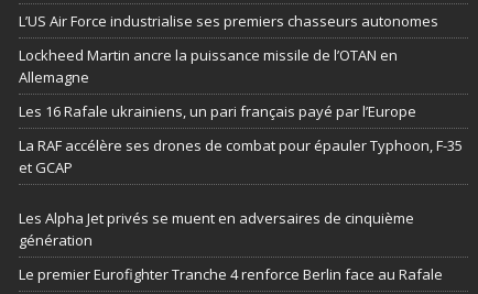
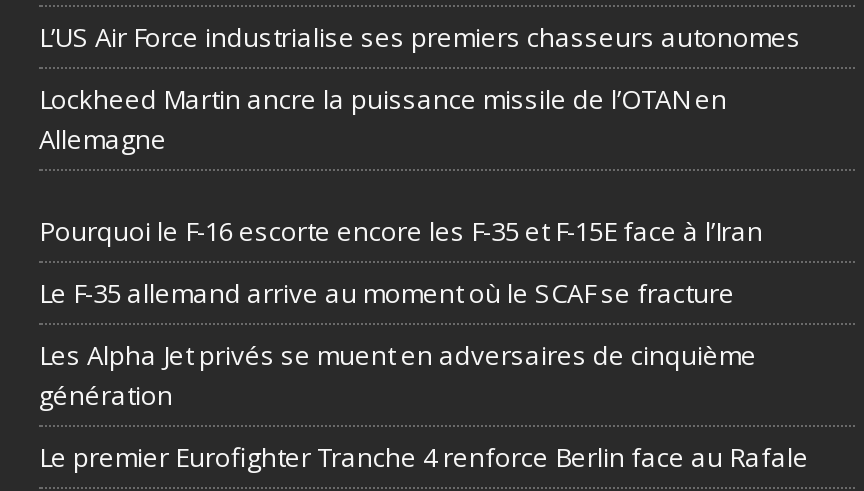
[19,101,416,121] Les 16 Rafale ukrainiens, un pari français payé par l’Europe -> [39,213,763,249] Pourquoi le F-16 escorte encore les F-35 et F-15E face à l’Iran
[19,135,463,177] La RAF accélère ses drones de combat pour épauler Typhoon, F-35 | et GCAP -> [39,275,735,311] Le F-35 allemand arrive au moment où le SCAF se fracture

